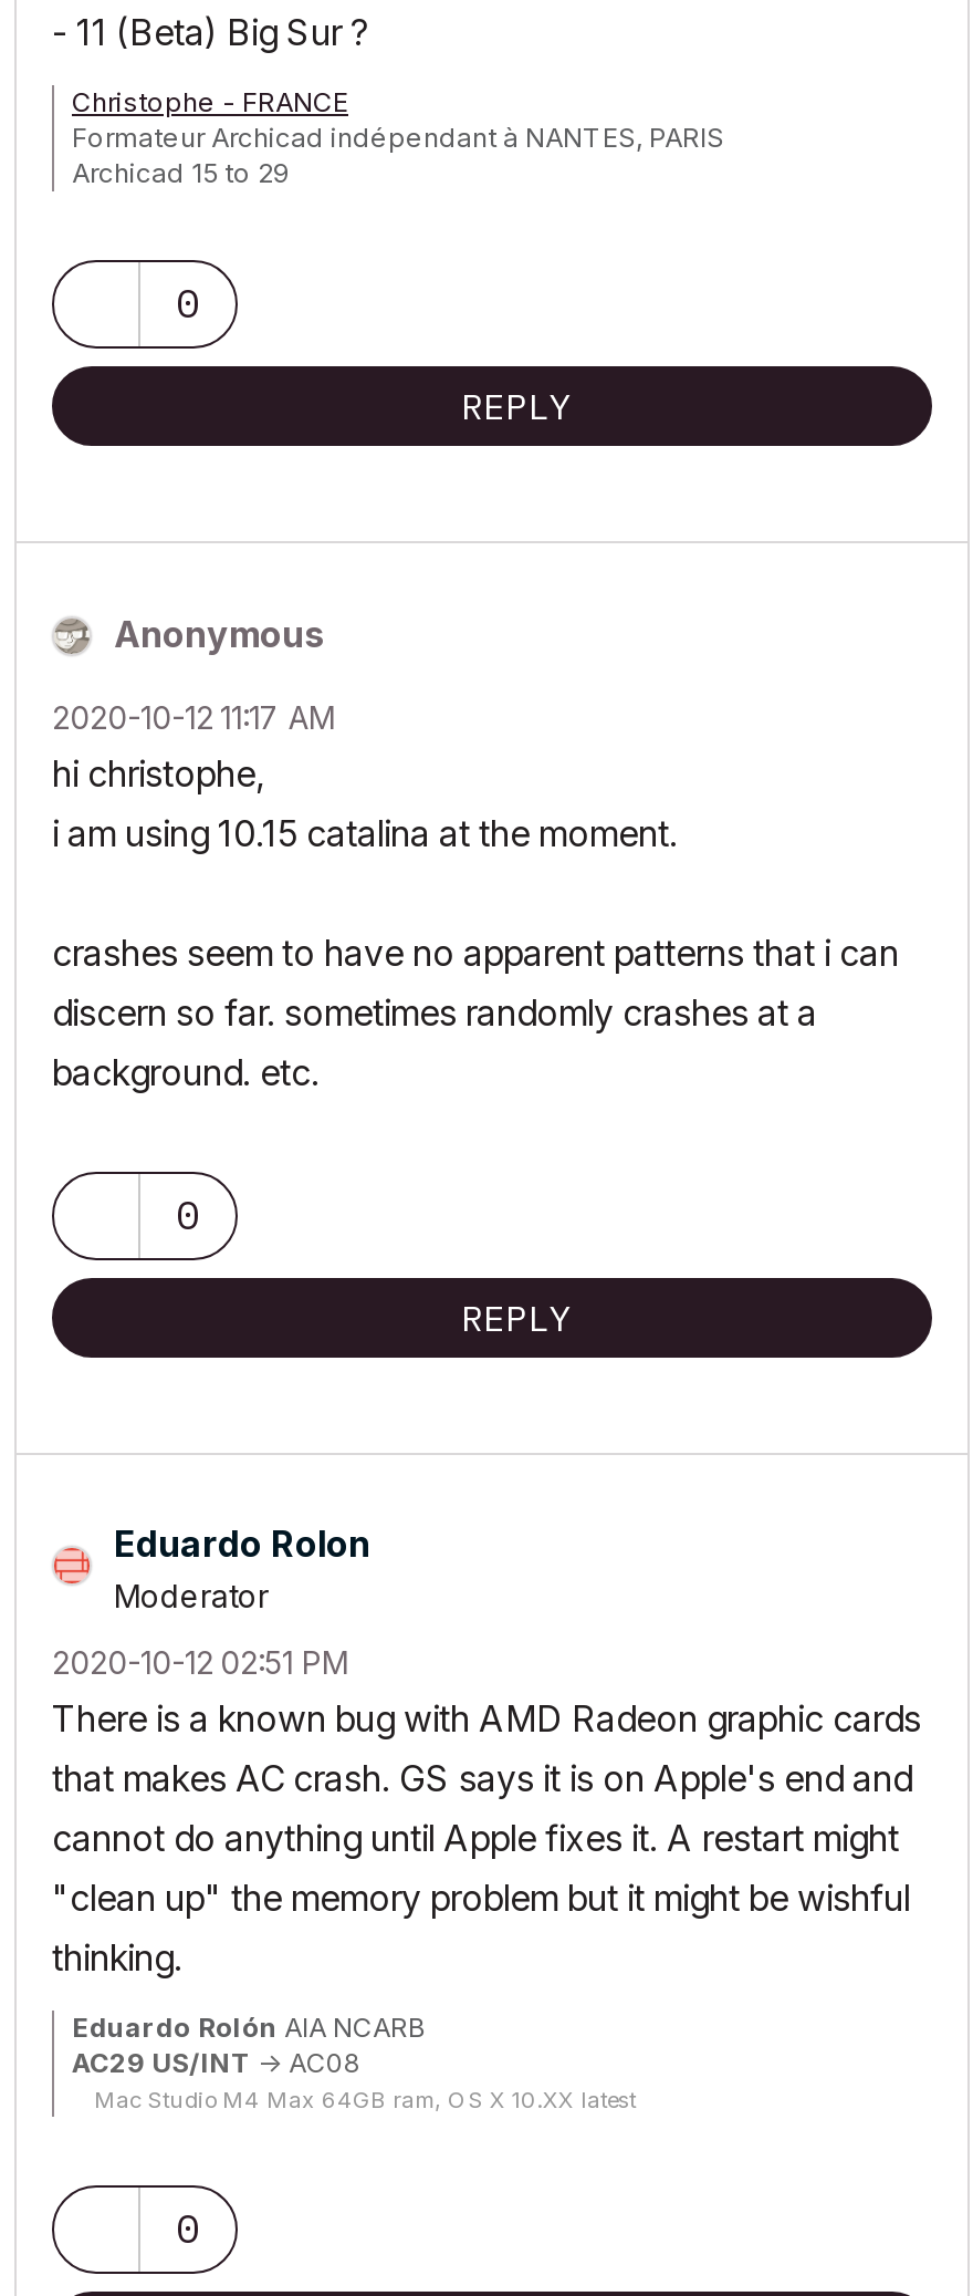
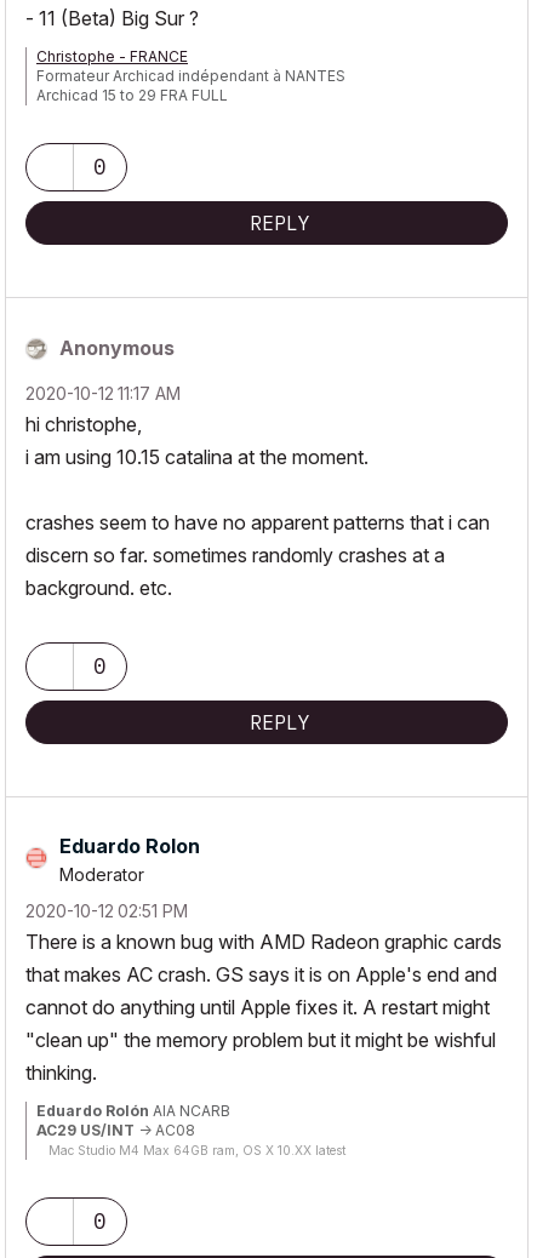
[72,121,724,189] Formateur Archicad indépendant à NANTES, PARIS | Archicad 15 to 29 -> [36,67,345,104] Formateur Archicad indépendant à NANTES | Archicad 15 to 29 FRA FULL

